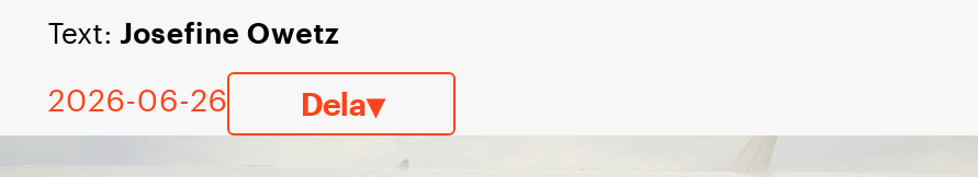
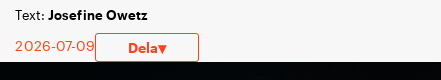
[48,81,228,118] 2026-06-26 -> [15,37,95,54] 2026-07-09

